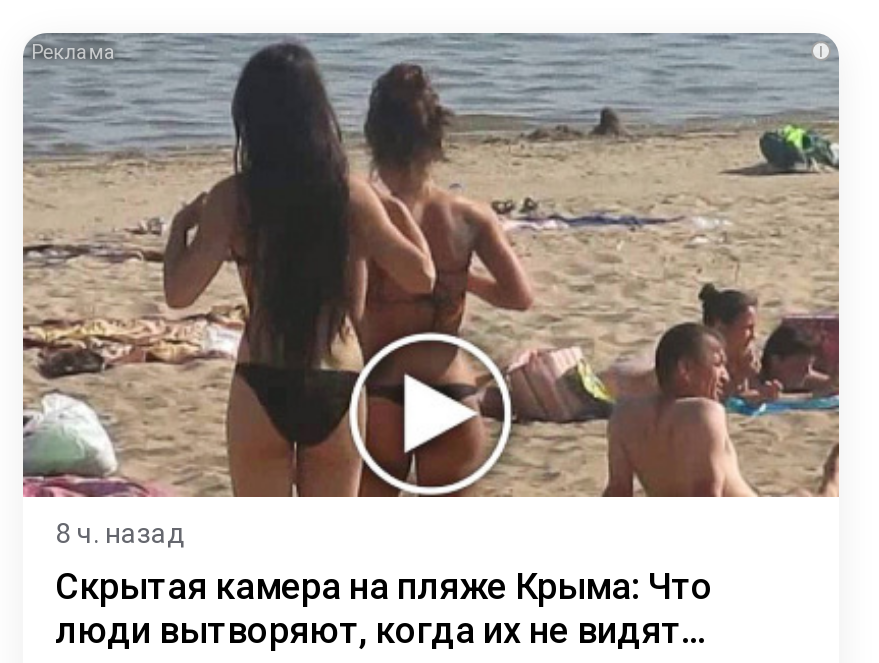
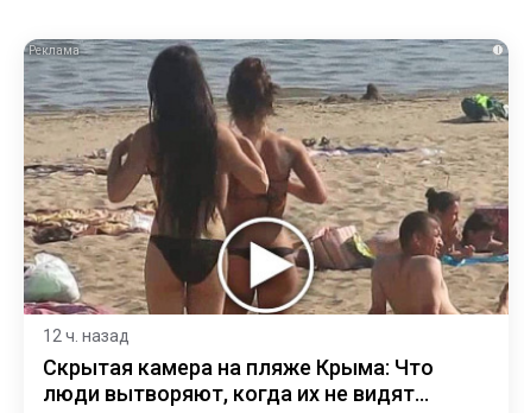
[55,517,185,549] 8 ч. назад -> [43,327,130,346] 12 ч. назад

